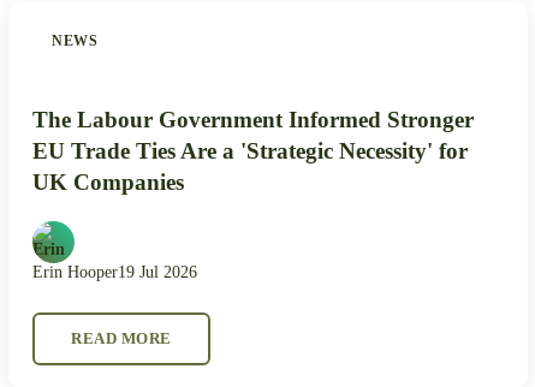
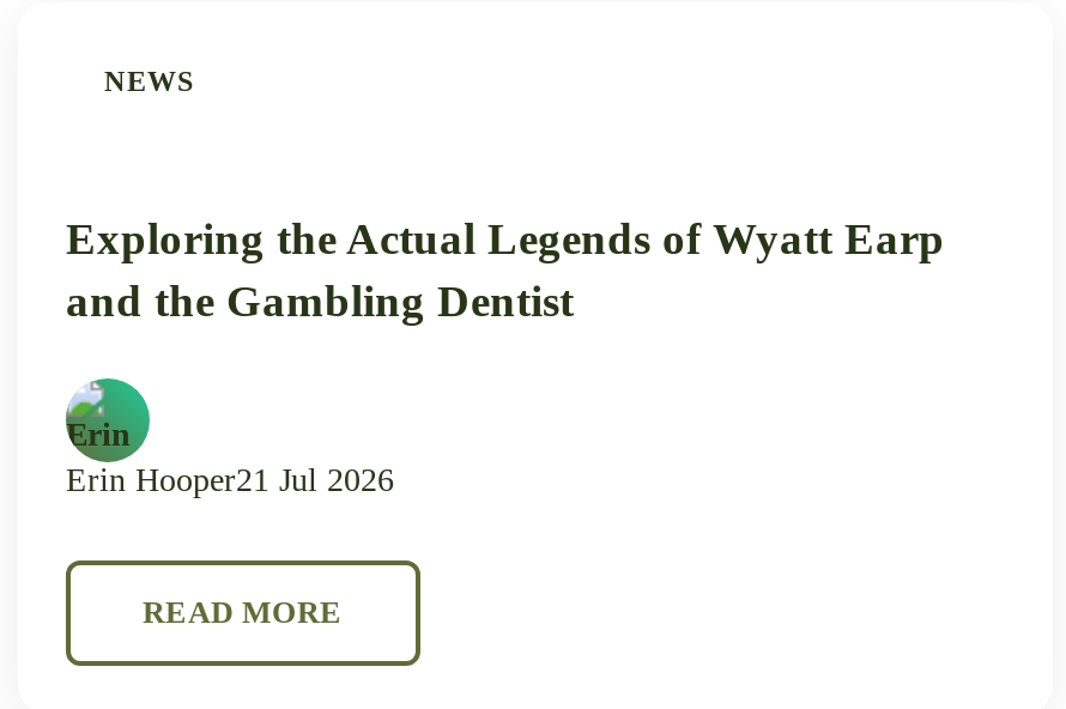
[32,107,474,195] The Labour Government Informed Stronger | EU Trade Ties Are a 'Strategic Necessity' for | UK Companies -> [66,214,945,326] Exploring the Actual Legends of Wyatt Earp | and the Gambling Dentist
[32,263,197,281] Erin Hooper19 Jul 2026 -> [66,462,394,498] Erin Hooper21 Jul 2026

